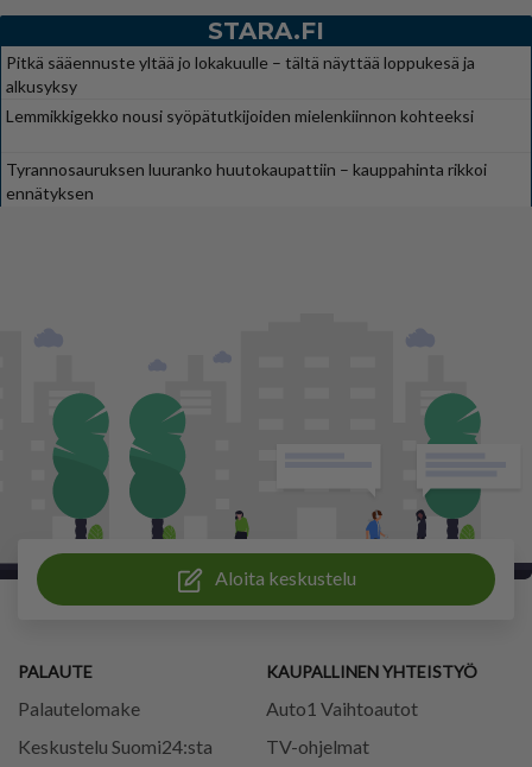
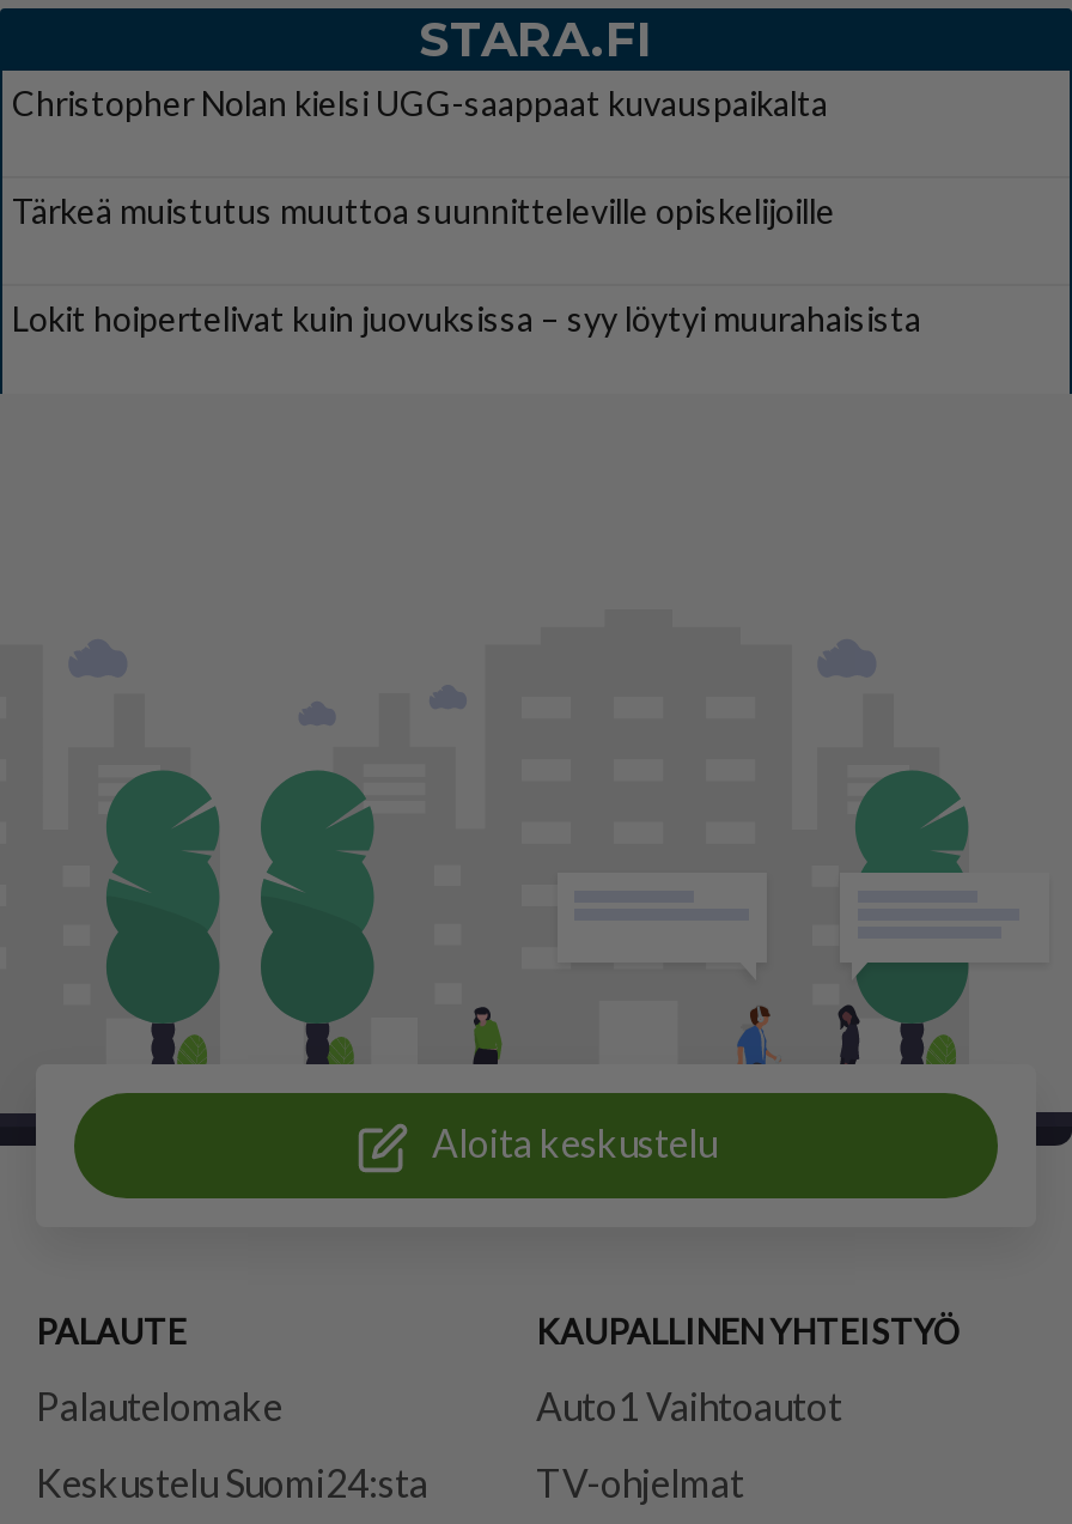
[6,52,475,96] Pitkä sääennuste yltää jo lokakuulle – tältä näyttää loppukesä ja | alkusyksy -> [12,83,828,123] Christopher Nolan kielsi UGG-saappaat kuvauspaikalta
[6,106,474,126] Lemmikkigekko nousi syöpätutkijoiden mielenkiinnon kohteeksi -> [12,190,835,231] Tärkeä muistutus muuttoa suunnitteleville opiskelijoille
[6,159,487,203] Tyrannosauruksen luuranko huutokaupattiin – kauppahinta rikkoi | ennätyksen -> [12,298,921,339] Lokit hoipertelivat kuin juovuksissa – syy löytyi muurahaisista

